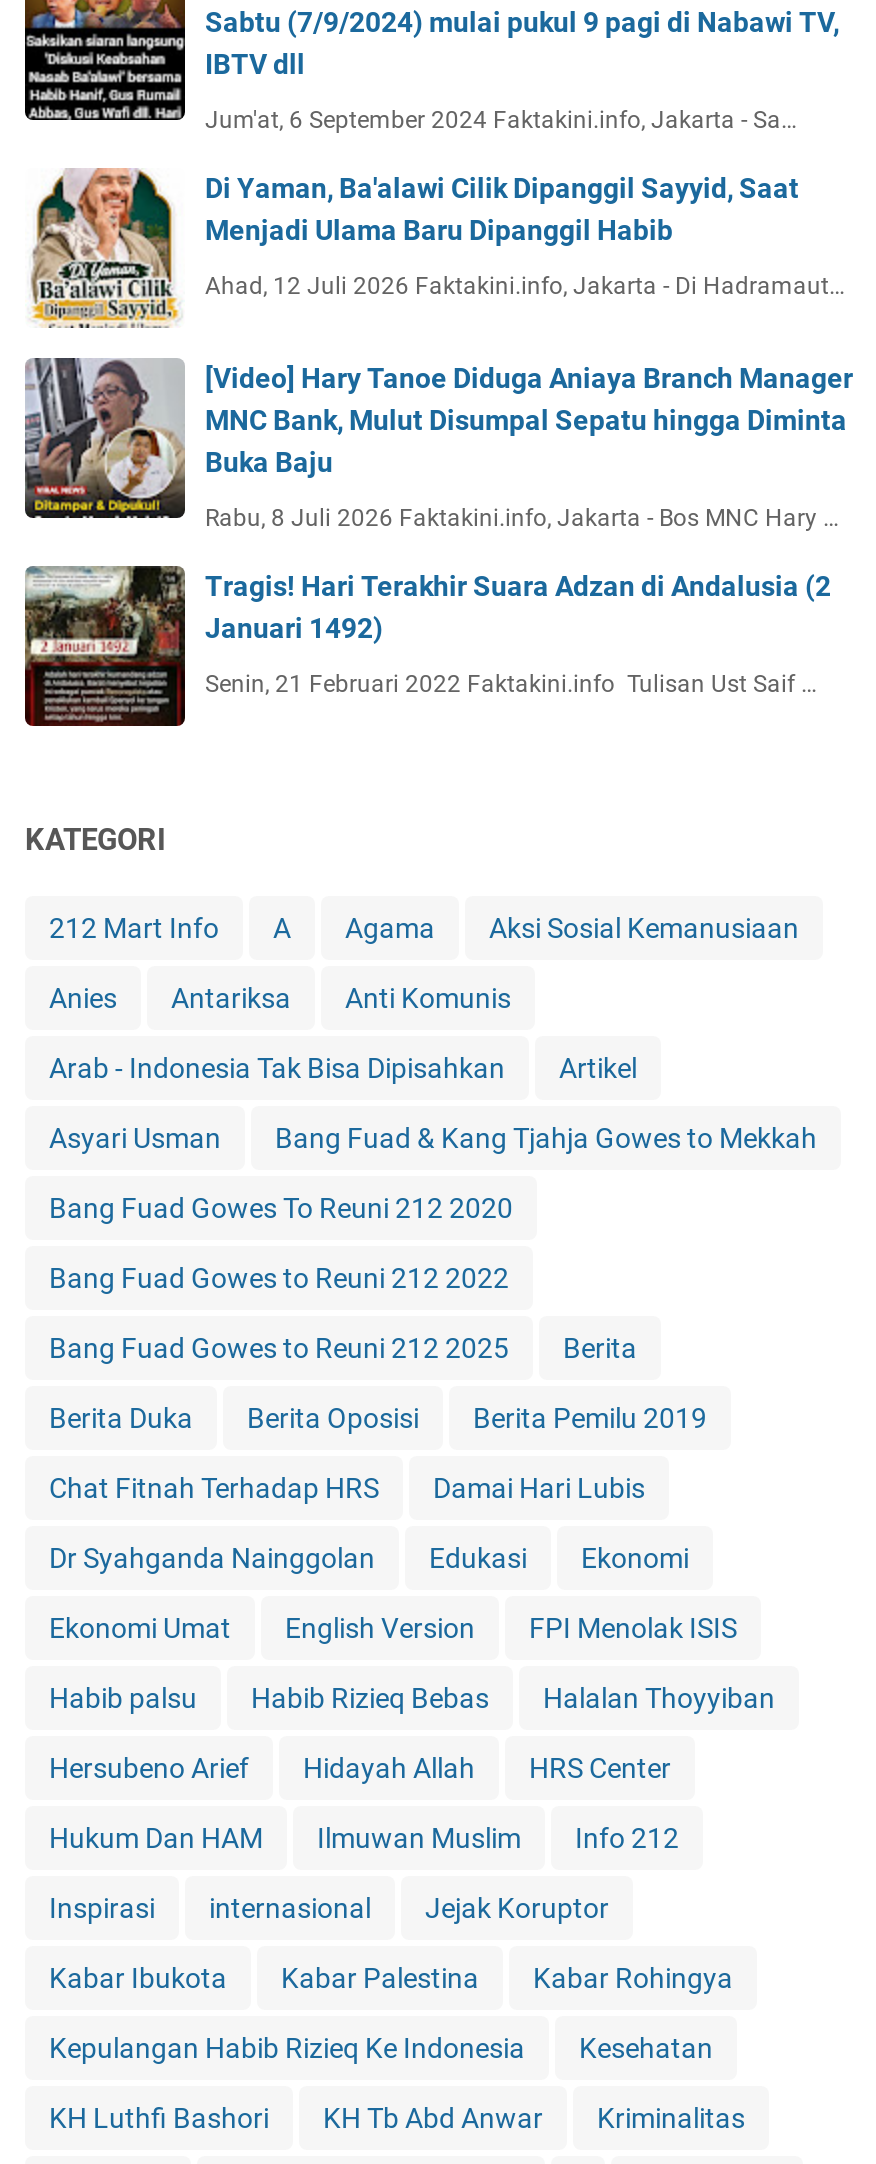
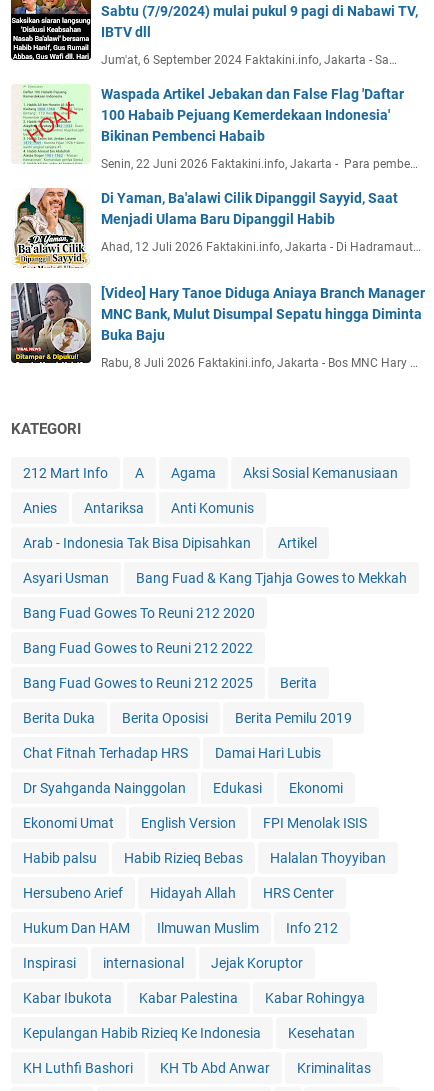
none -> [15,84,418,171] [image] | Waspada Artikel Jebakan dan False Flag 'Daftar | 100 Habaib Pejuang Kemerdekaan Indonesia' | Bikinan Pembenci Habaib | Senin, 22 Juni 2026 Faktakini.info, Jakarta - Para pembe…
moved [25,166,853,533] -> [11,187,425,370]: [image] | Di Yaman, Ba'alawi Cilik Dipanggil Sayyid, Saat | Menjadi Ulama Baru Dipanggil Habib | Ahad, 12 Juli 2026 Faktakini.info, Jakarta - Di Hadramaut… | [Video] Hary Tanoe Diduga Aniaya Branch Manager | MNC Bank, Mulut Disumpal Sepatu hingga Diminta | Buka Baju | Rabu, 8 Juli 2026 Faktakini.info, Jakarta - Bos MNC Hary …
[23,564,831,728] [image] | Tragis! Hari Terakhir Suara Adzan di Andalusia (2 | Januari 1492) | Senin, 21 Februari 2022 Faktakini.info Tulisan Ust Saif … -> none

